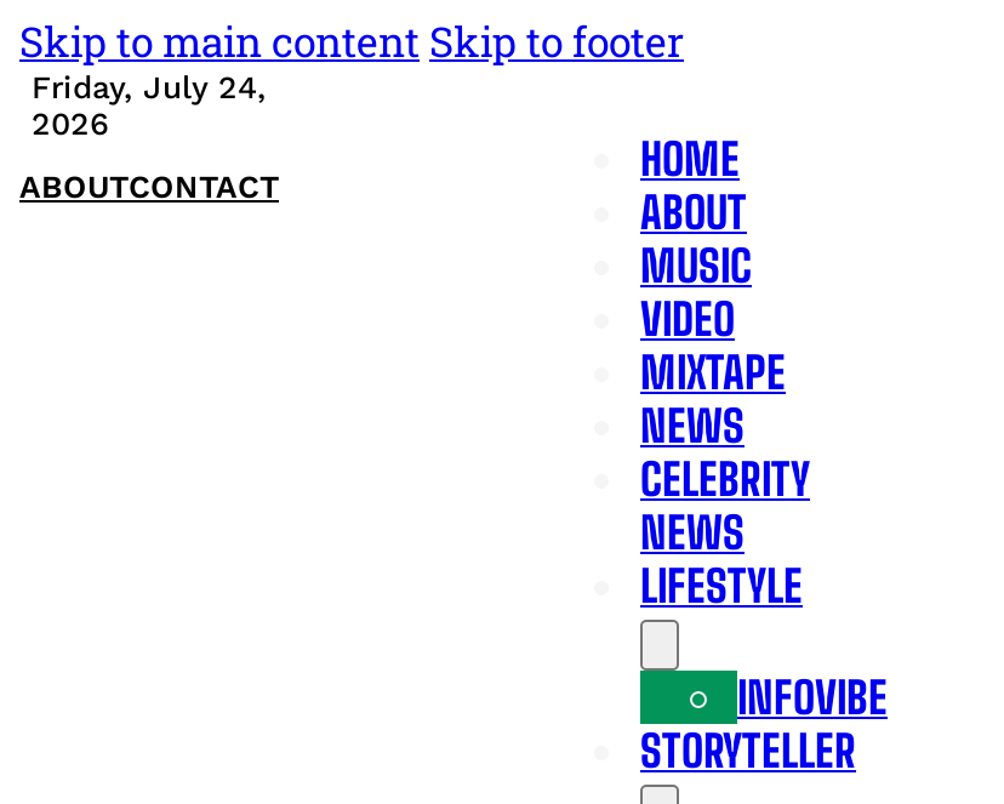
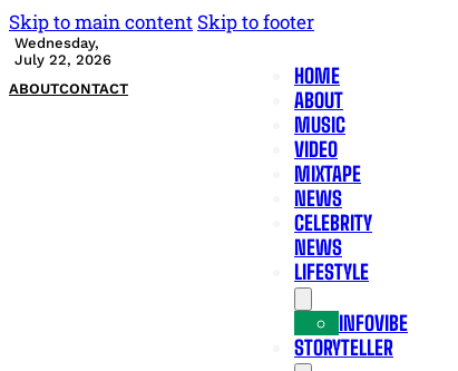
[32,69,267,142] Friday, July 24, | 2026 -> [14,35,111,68] Wednesday, | July 22, 2026

